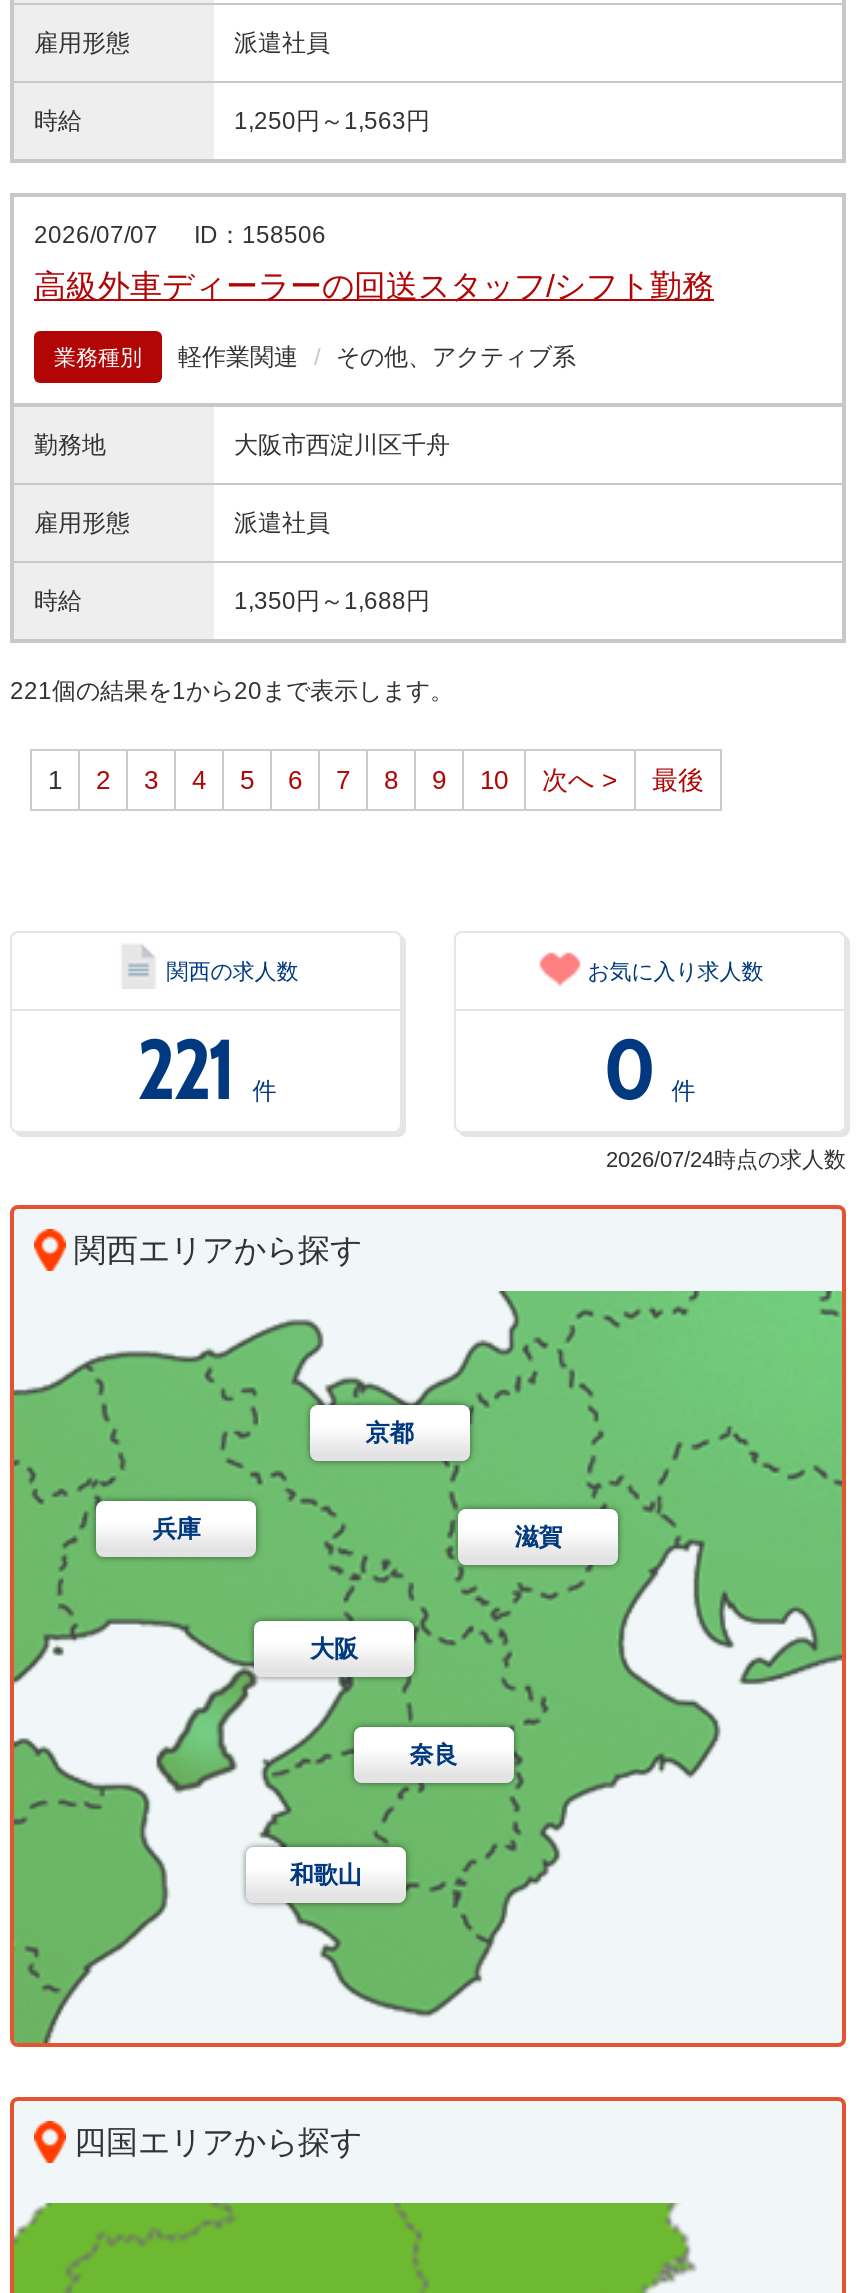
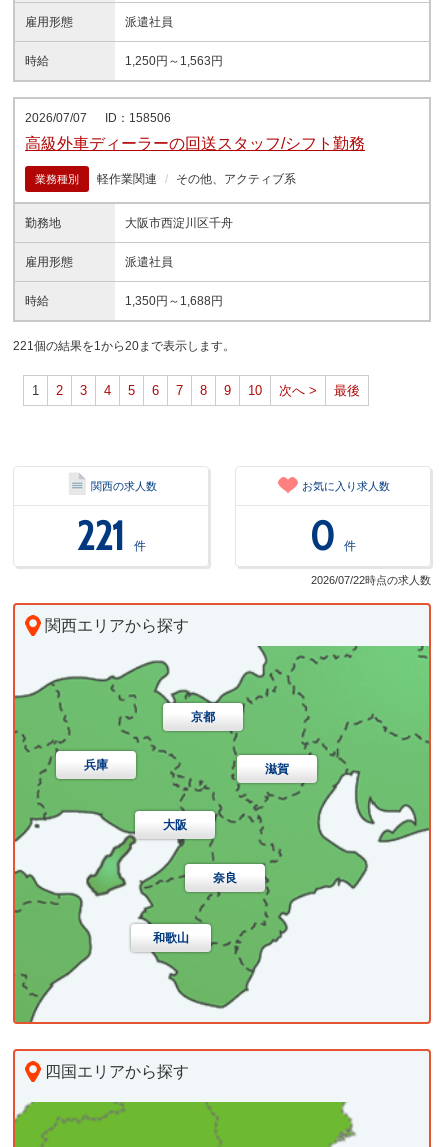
[606,1148,846,1172] 2026/07/24時点の求人数 -> [311,574,431,586] 2026/07/22時点の求人数

